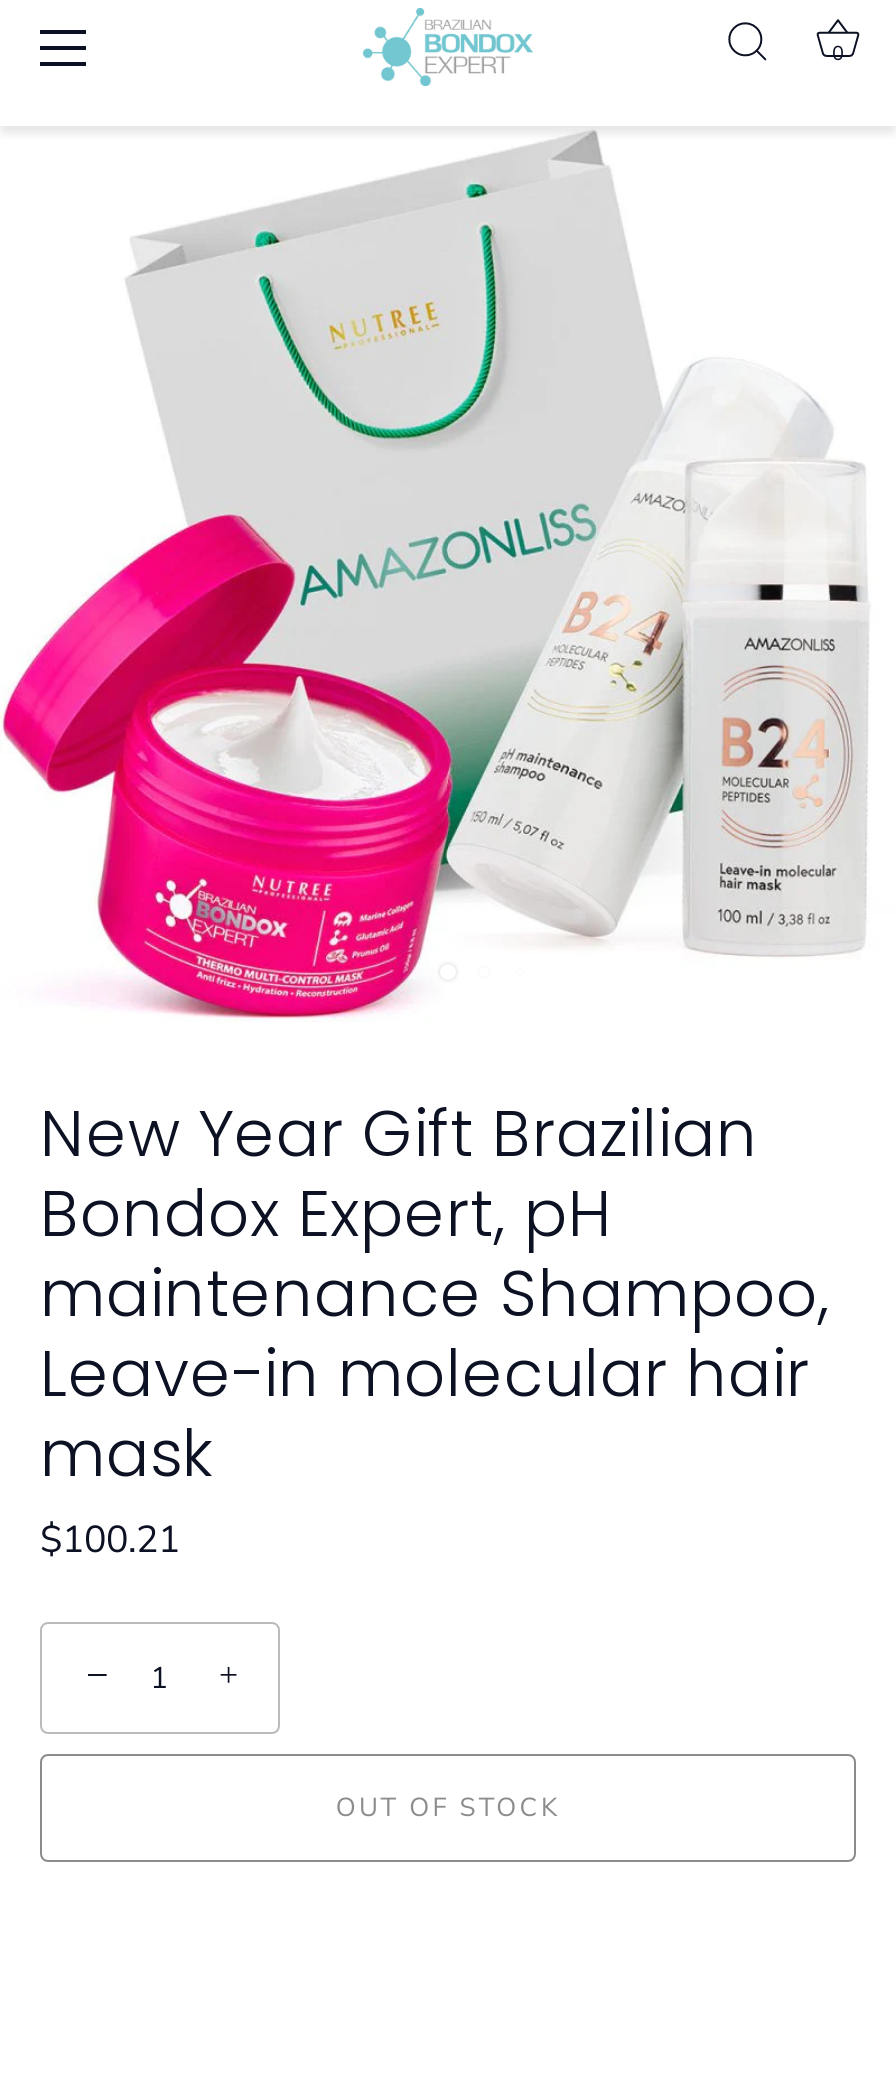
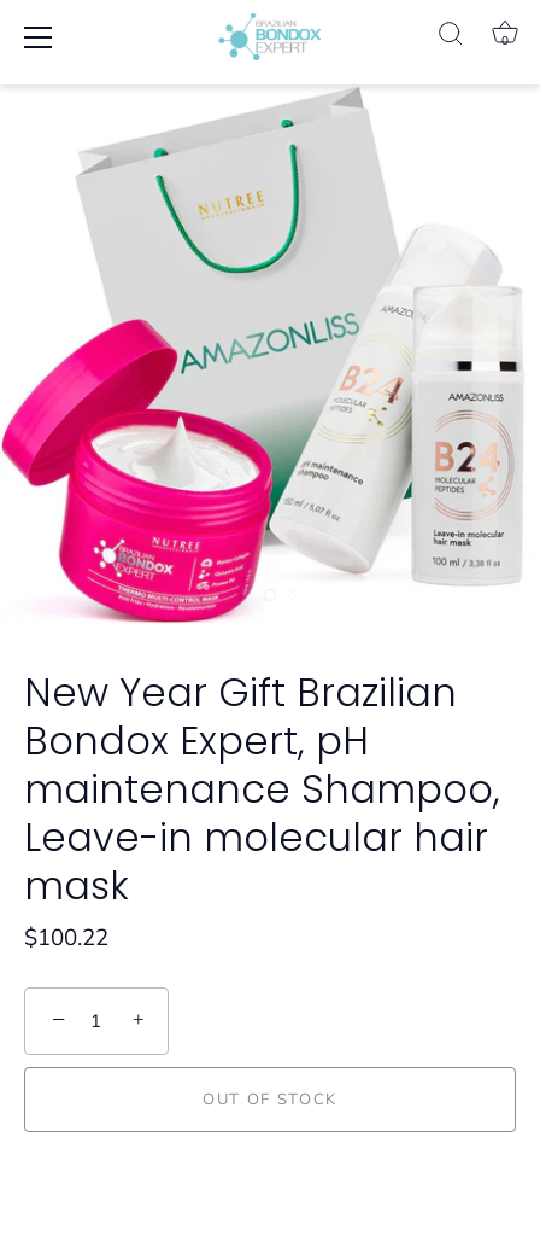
[40,1514,180,1566] $100.21 -> [24,922,108,954] $100.22

